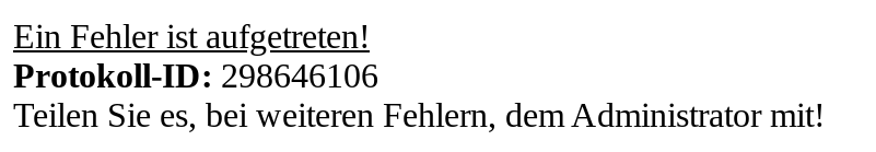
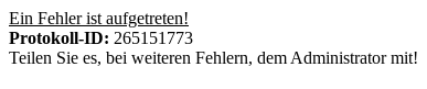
[13,57,378,94] Protokoll-ID: 298646106 -> [9,29,193,47] Protokoll-ID: 265151773

